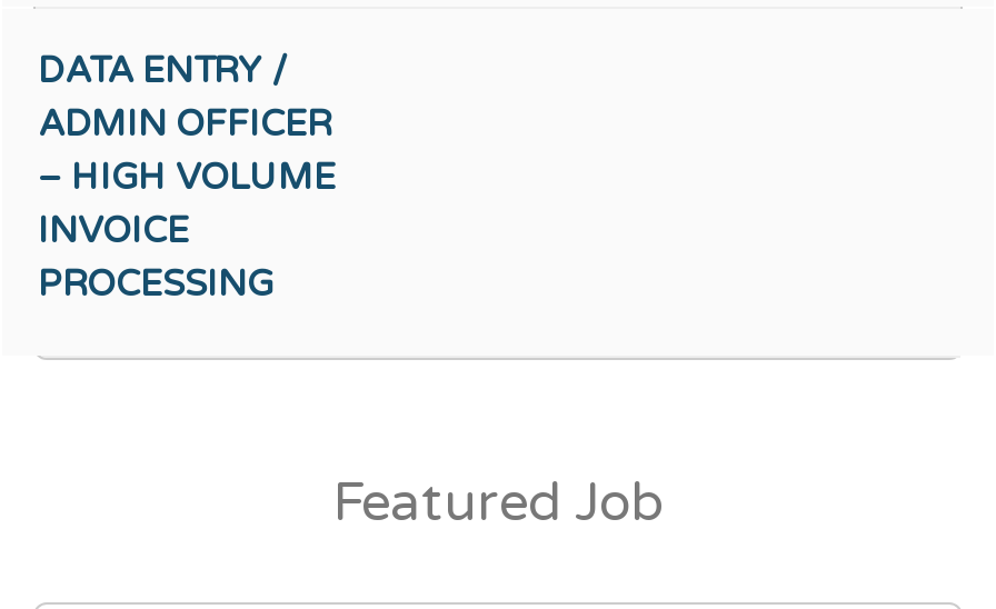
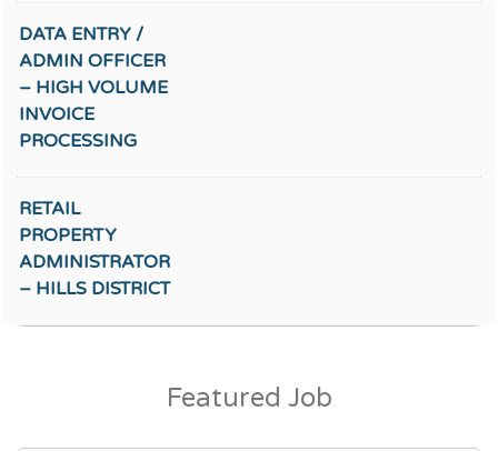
none -> [19,198,170,300] RETAIL | PROPERTY | ADMINISTRATOR | – HILLS DISTRICT

